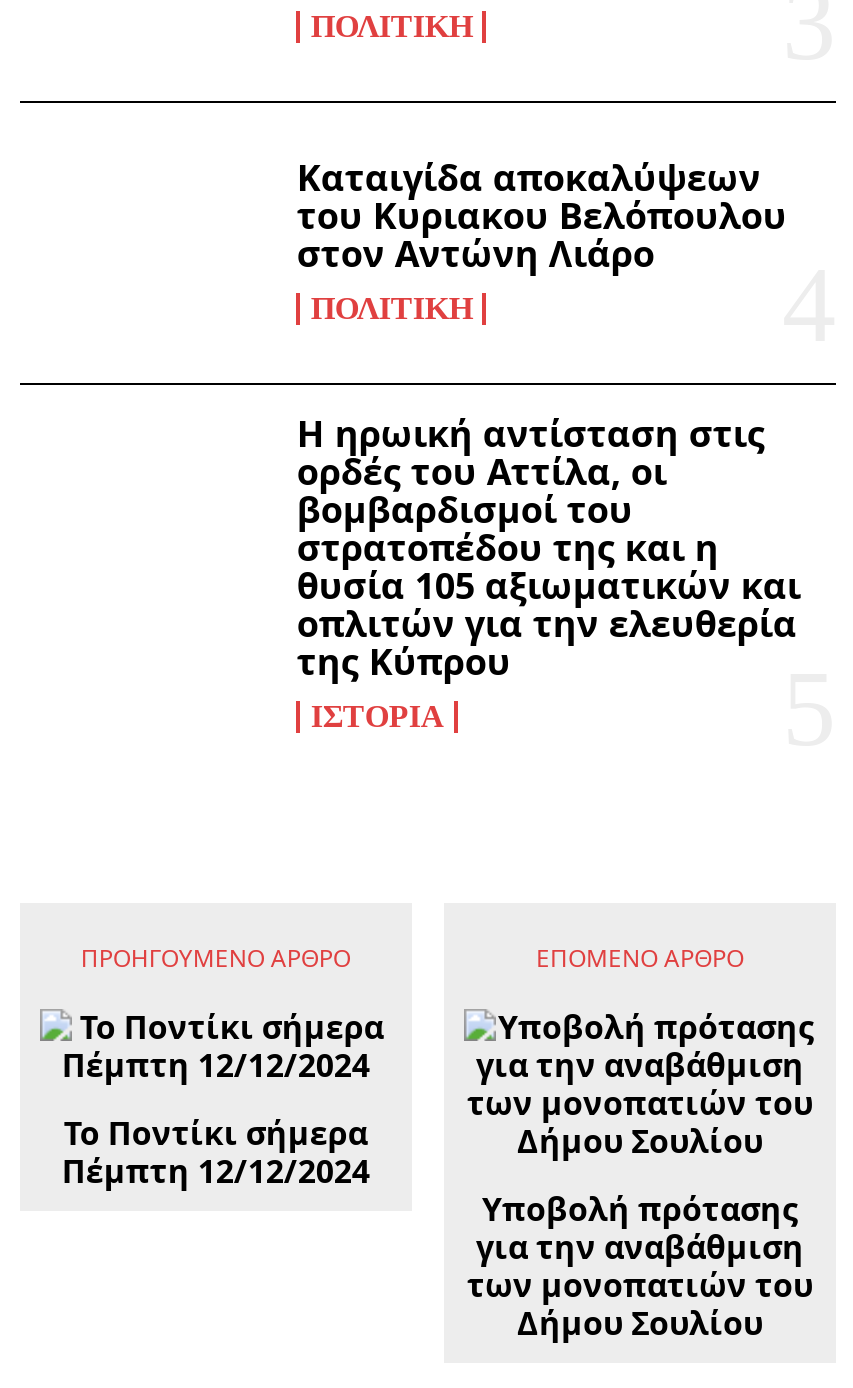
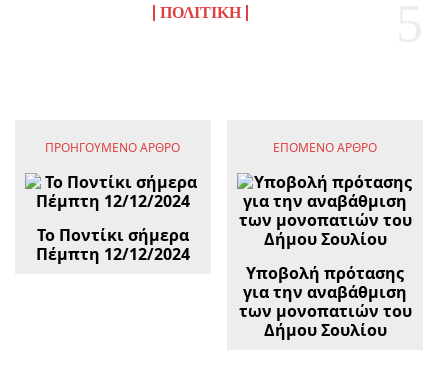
[297,153,801,732] Καταιγίδα αποκαλύψεων | του Κυριακου Βελόπουλου | στον Αντώνη Λιάρο | ΠΟΛΙΤΙΚΉ | Η ηρωική αντίσταση στις | ορδές του Αττίλα, οι | βομβαρδισμοί του | στρατοπέδου της και η | θυσία 105 αξιωματικών και | οπλιτών για την ελευθερία | της Κύπρου | ΙΣΤΟΡΊΑ -> none

